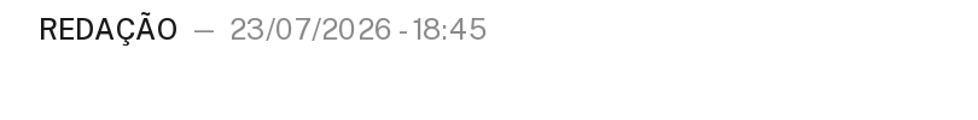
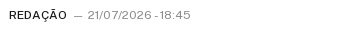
[39,12,488,46] REDAÇÃO 23/07/2026 - 18:45 -> [9,8,191,22] REDAÇÃO 21/07/2026 - 18:45

